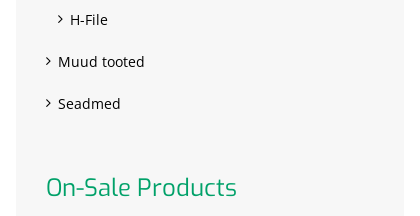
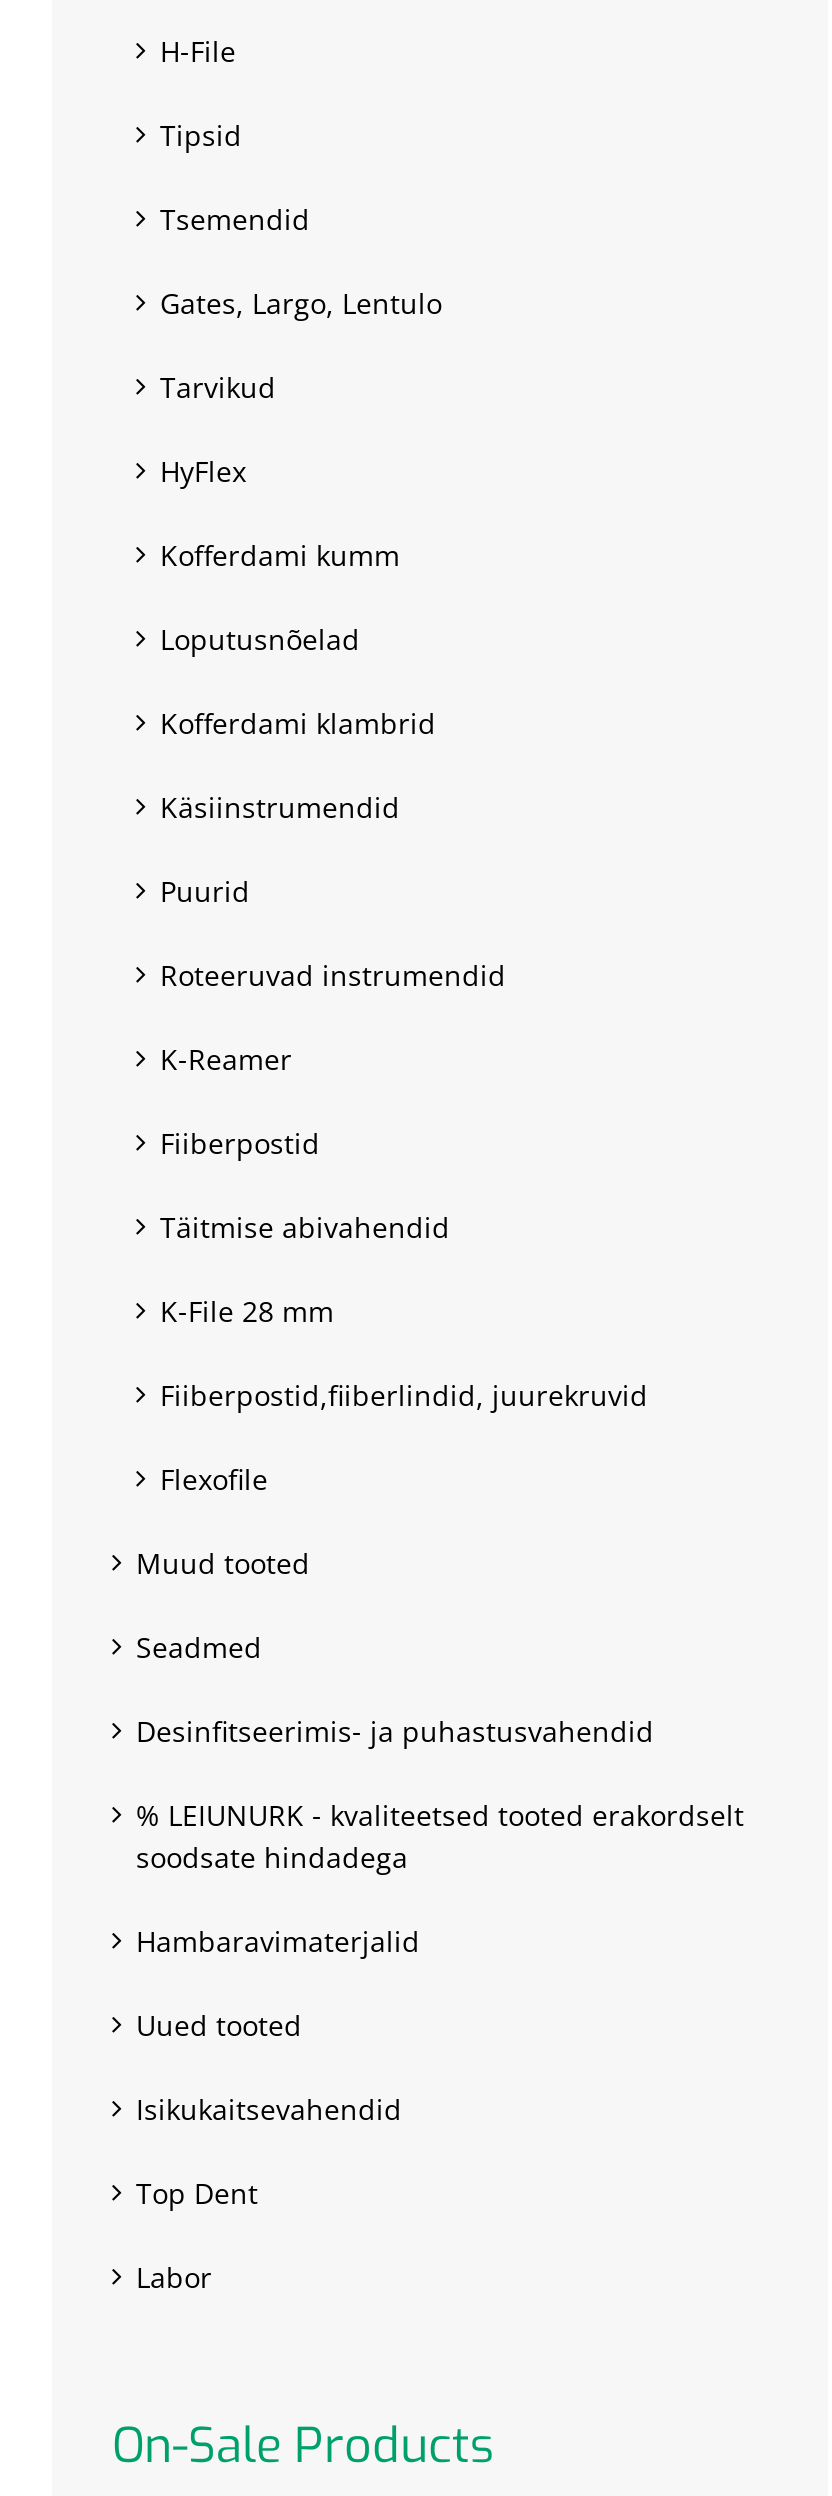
none -> [160,117,648,1499] Tipsid | Tsemendid | Gates, Largo, Lentulo | Tarvikud | HyFlex | Kofferdami kumm | Loputusnõelad | Kofferdami klambrid | Käsiinstrumendid | Puurid | Roteeruvad instrumendid | K-Reamer | Fiiberpostid | Täitmise abivahendid | K-File 28 mm | Fiiberpostid,fiiberlindid, juurekruvid | Flexofile
none -> [136,1713,744,2297] Desinfitseerimis- ja puhastusvahendid | % LEIUNURK - kvaliteetsed tooted erakordselt | soodsate hindadega | Hambaravimaterjalid | Uued tooted | Isikukaitsevahendid | Top Dent | Labor

